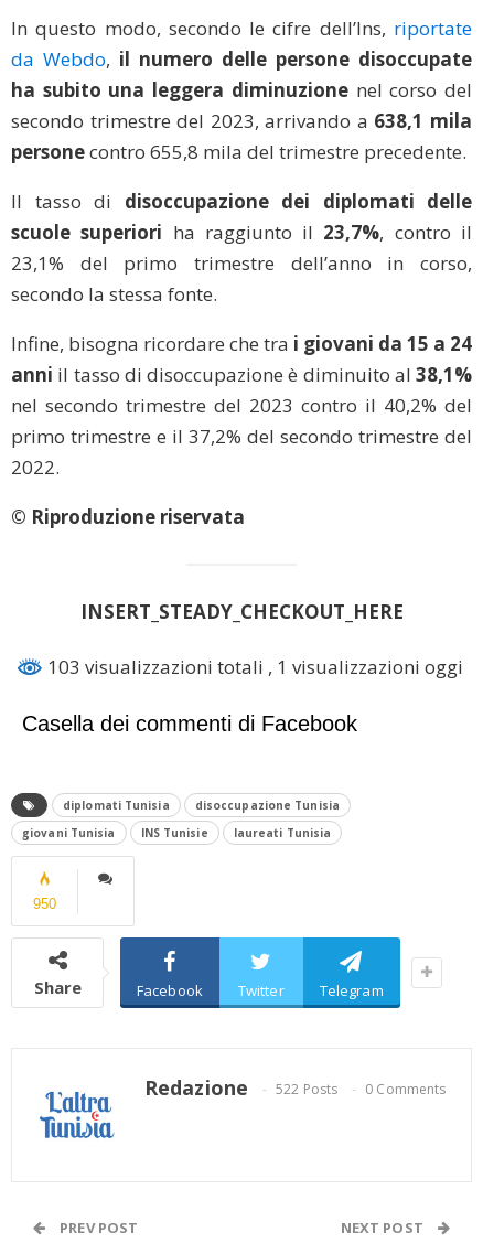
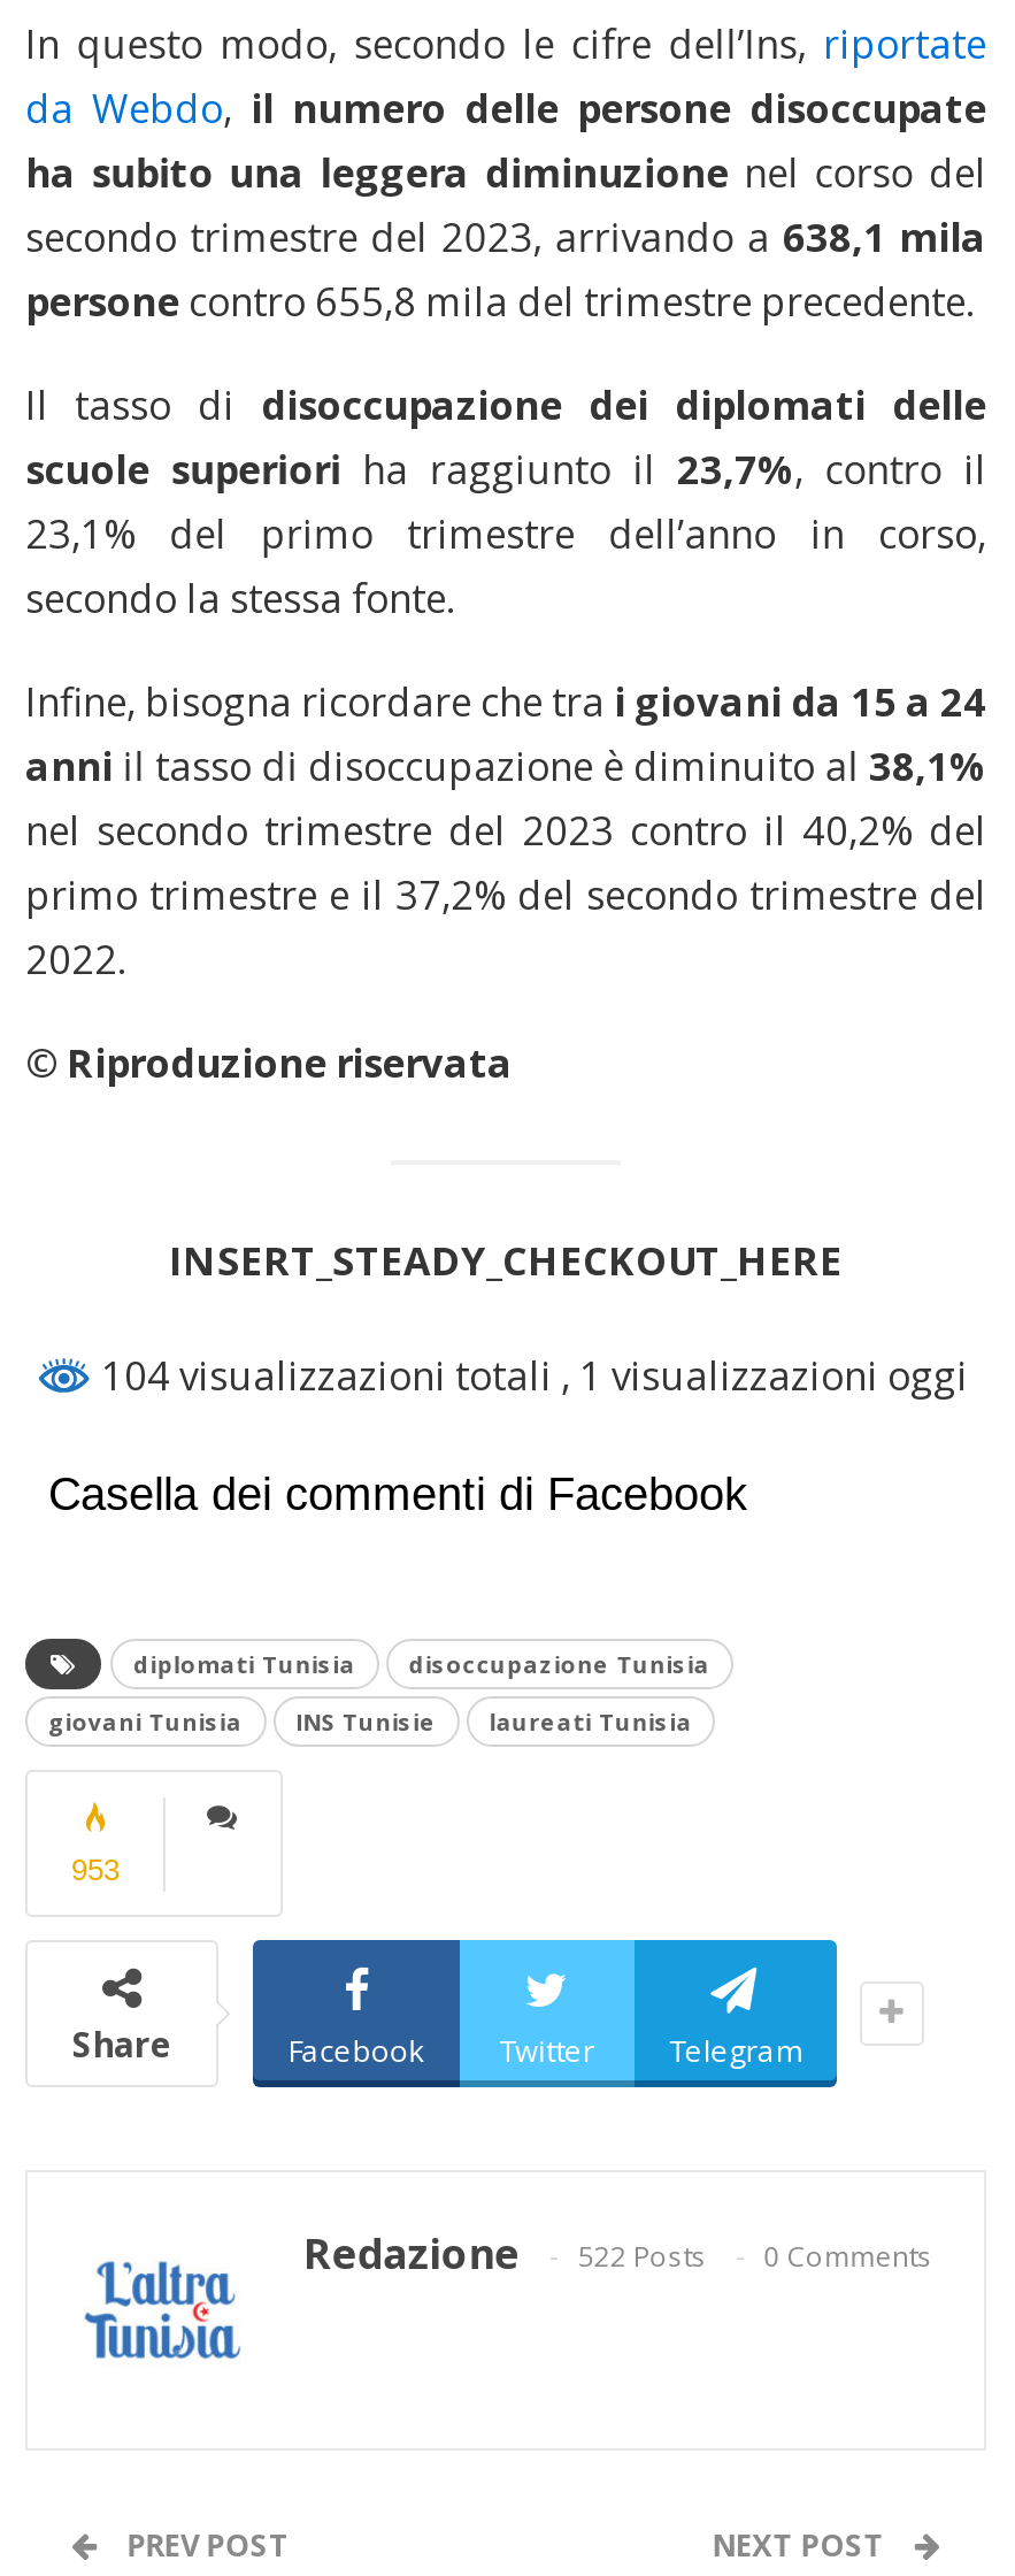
[43,654,463,679] 103 visualizzazioni totali, 1 visualizzazioni oggi -> [92,1348,968,1401] 104 visualizzazioni totali, 1 visualizzazioni oggi
[33,896,56,912] 950 -> [71,1853,120,1888] 953

